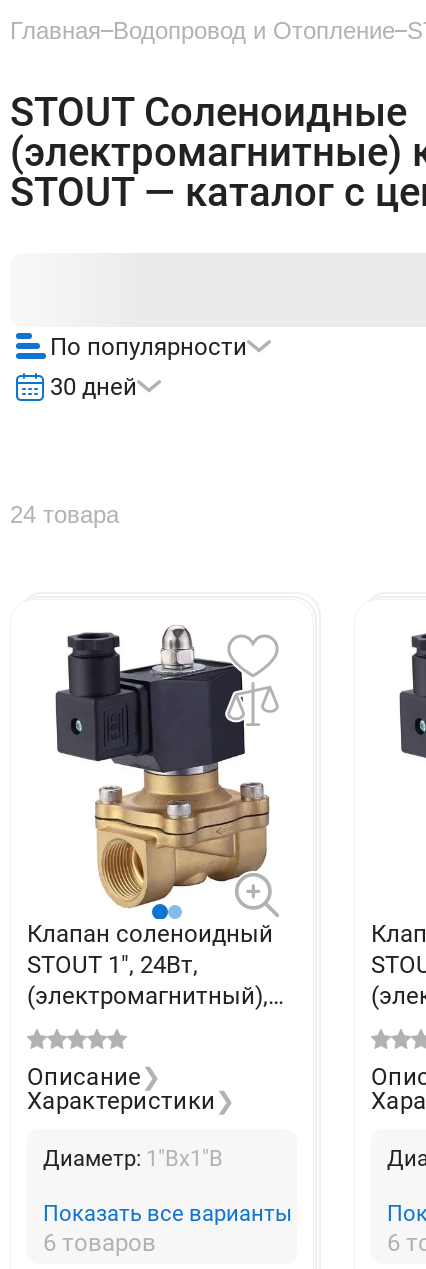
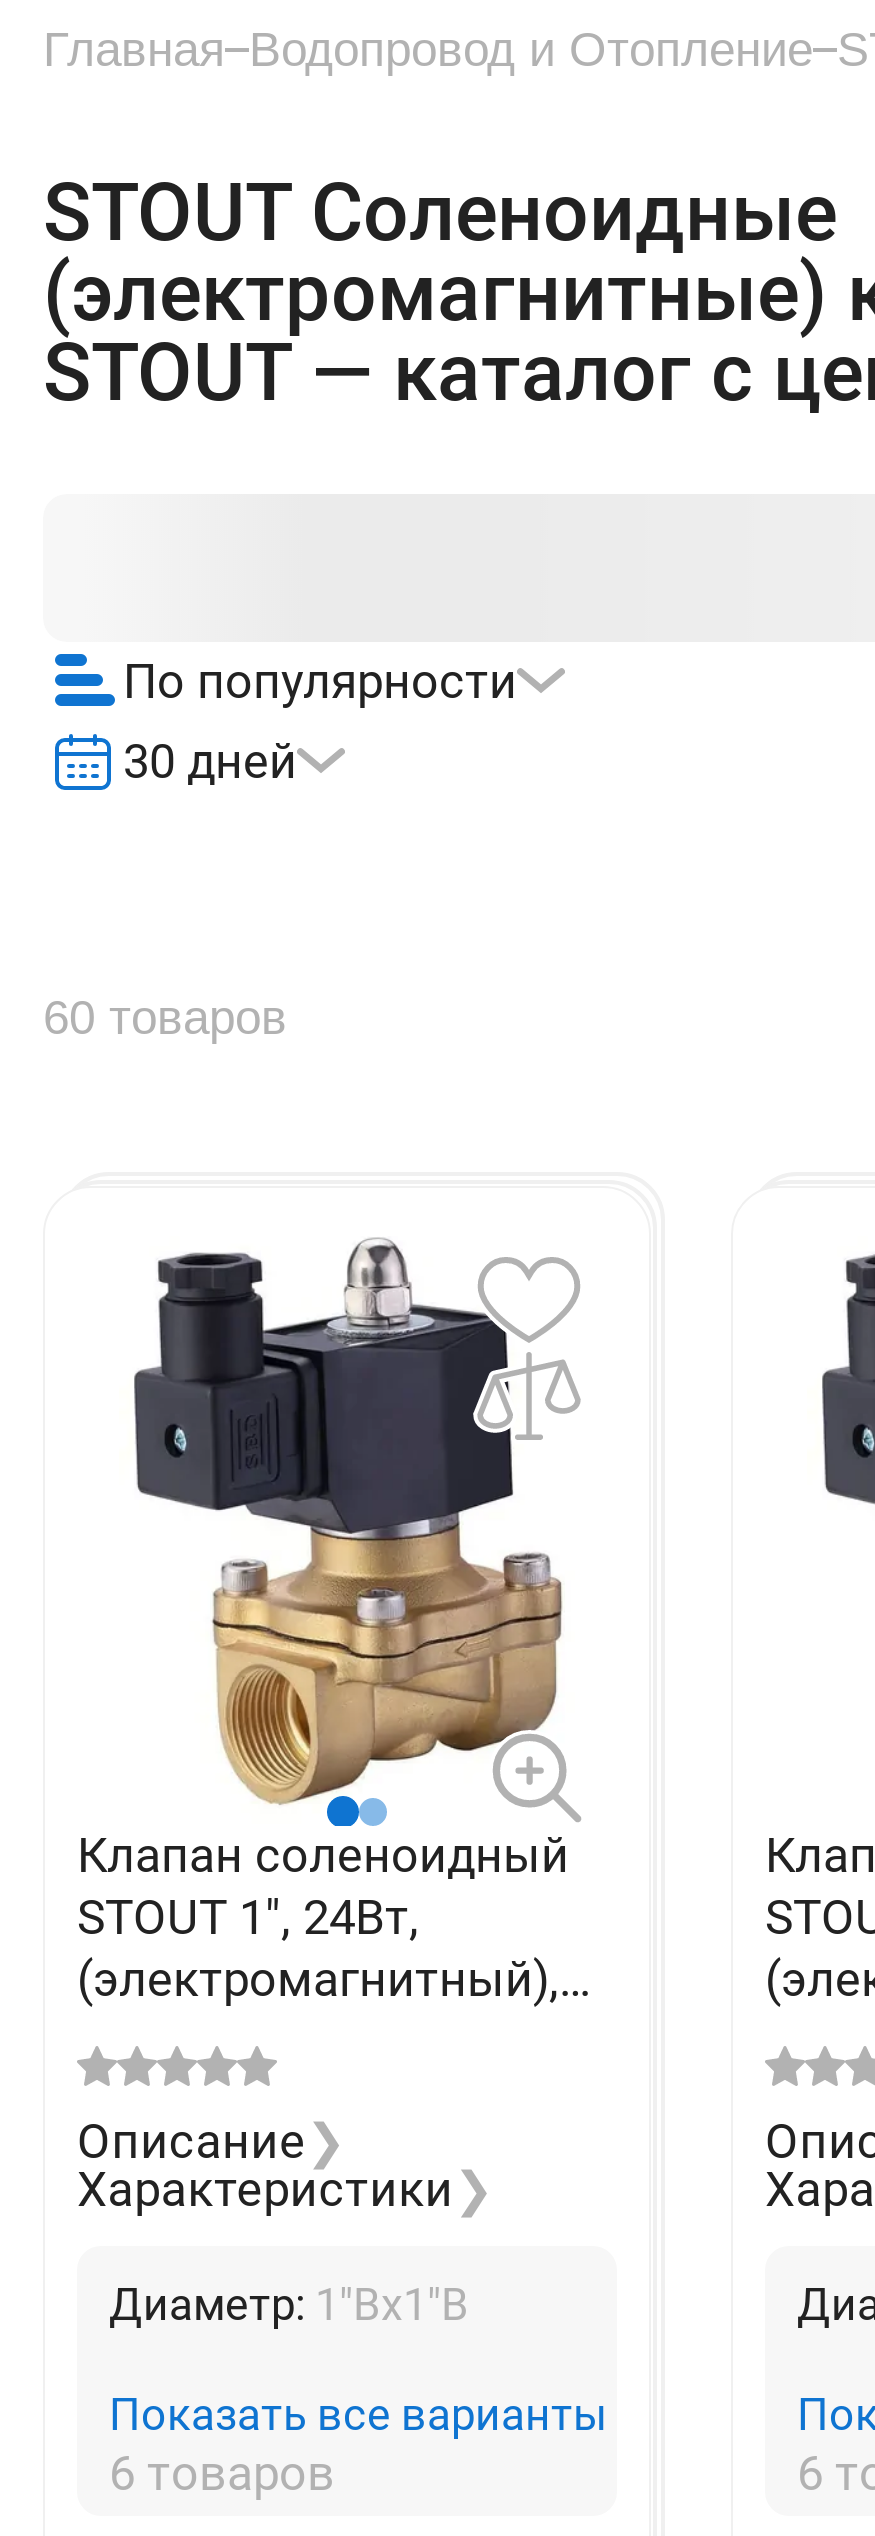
[10,501,119,528] 24 товара -> [43,990,287,1044] 60 товаров

